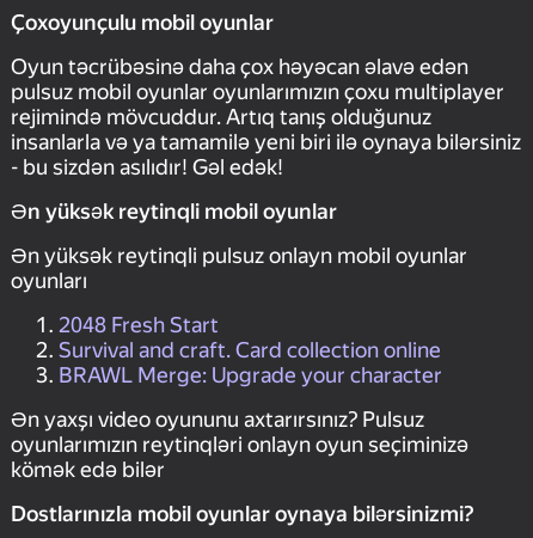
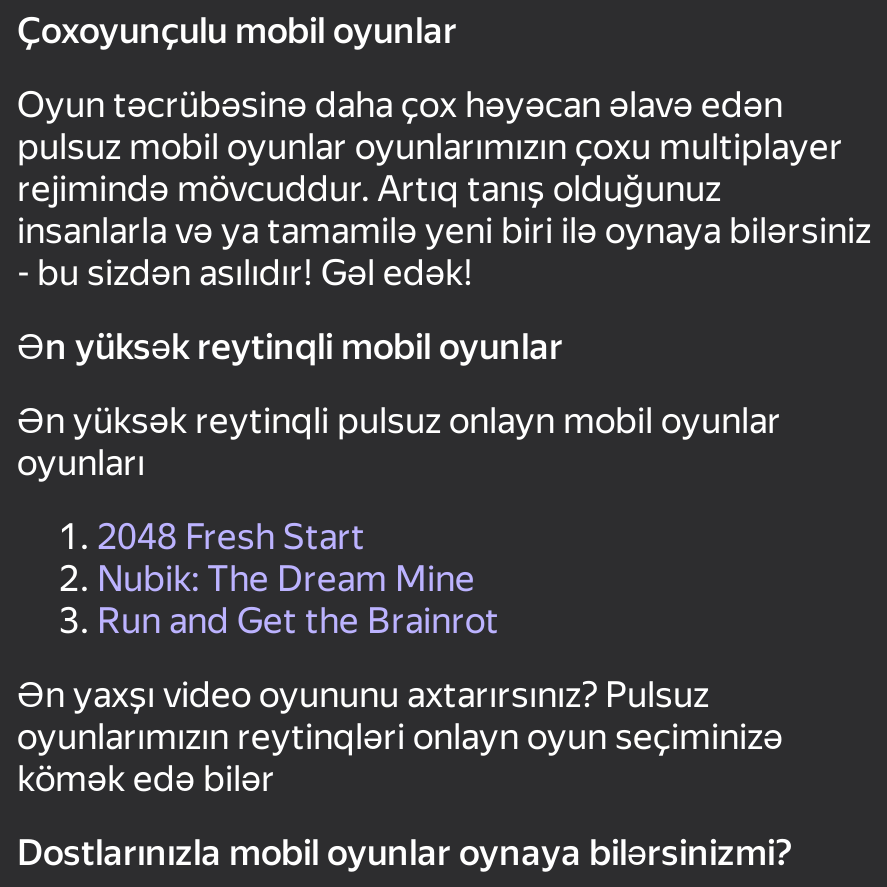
[59,338,442,388] Survival and craft. Card collection online | BRAWL Merge: Upgrade your character -> [97,558,499,642] Nubik: The Dream Mine | Run and Get the Brainrot

